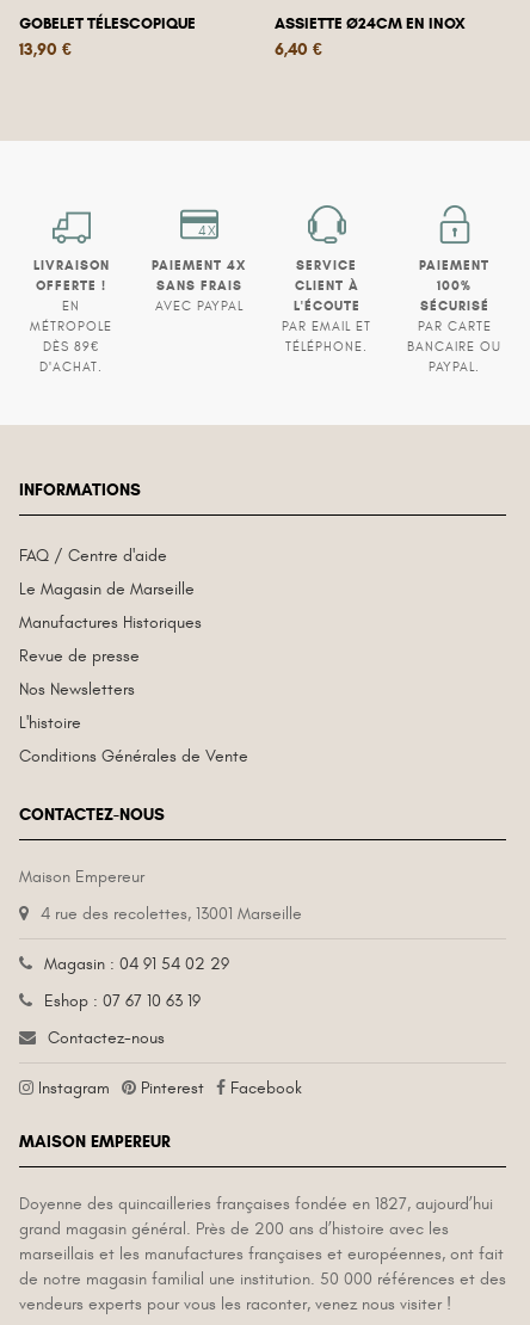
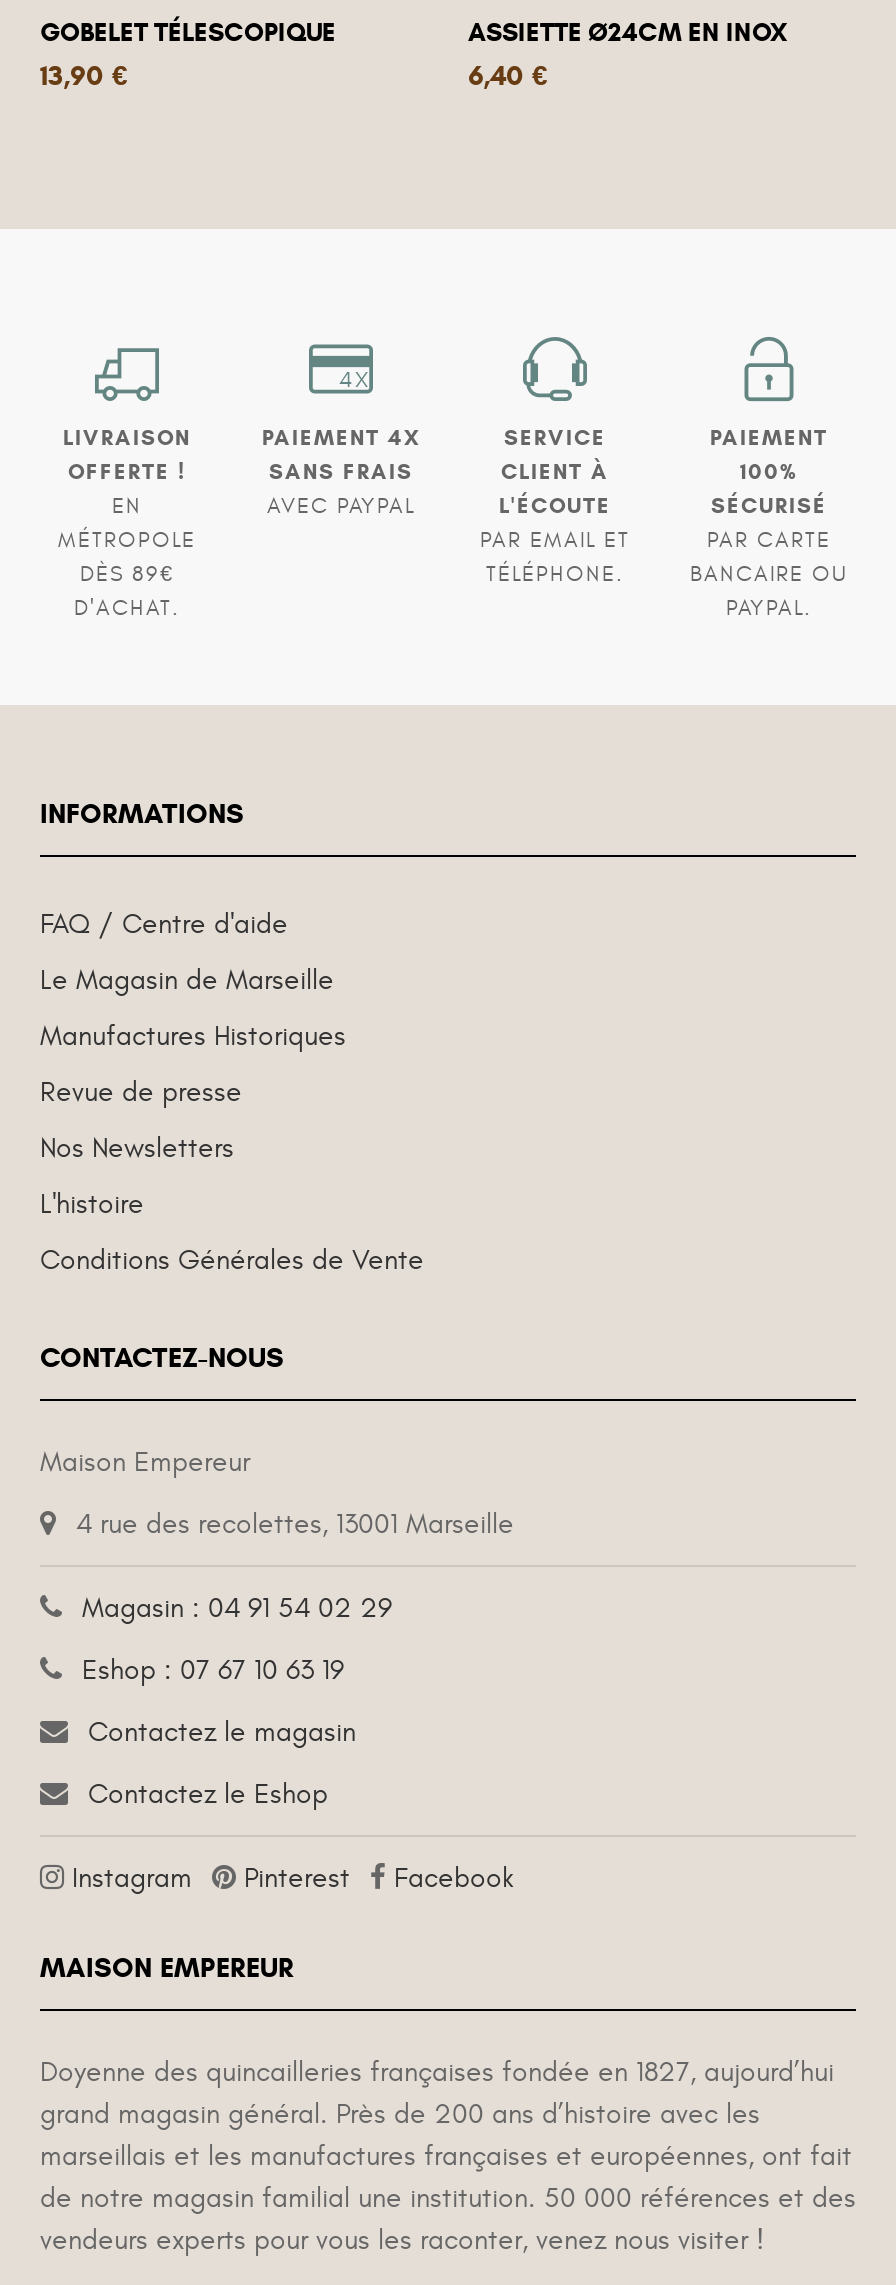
[48,1028,165,1048] Contactez-nous -> [88,1715,356,1811] Contactez le magasin | Contactez le Eshop

